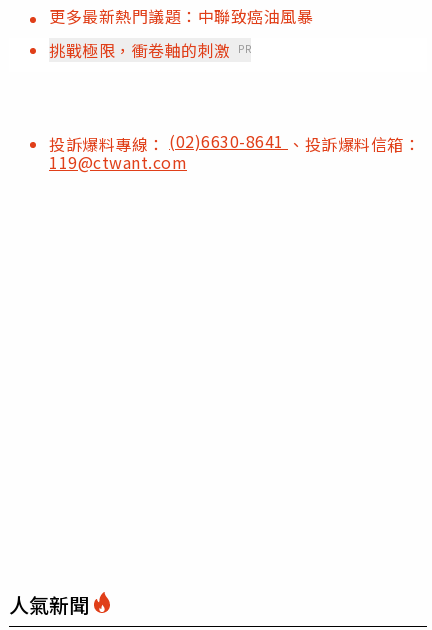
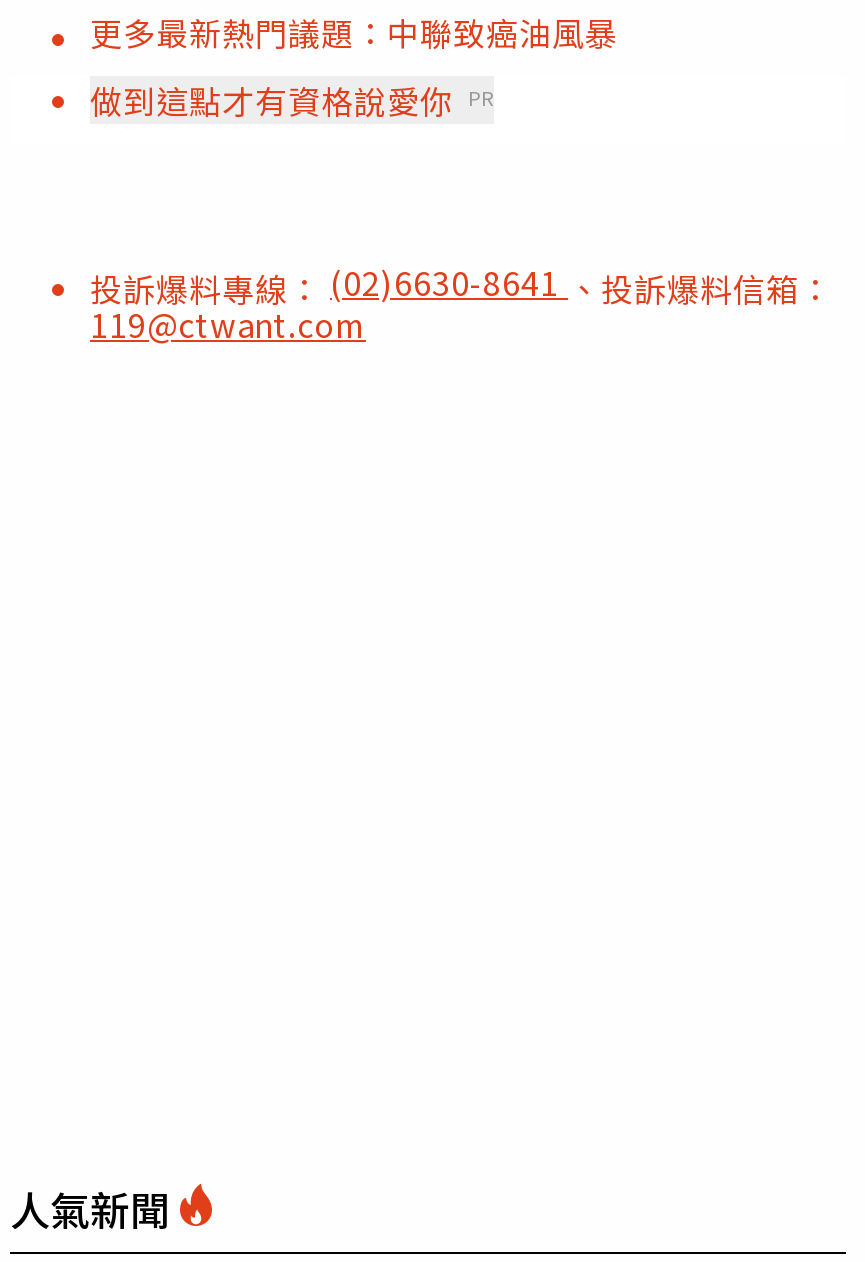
[49,38,251,62] 挑戰極限，衝卷軸的刺激 PR -> [90,76,494,124] 做到這點才有資格說愛你 PR

